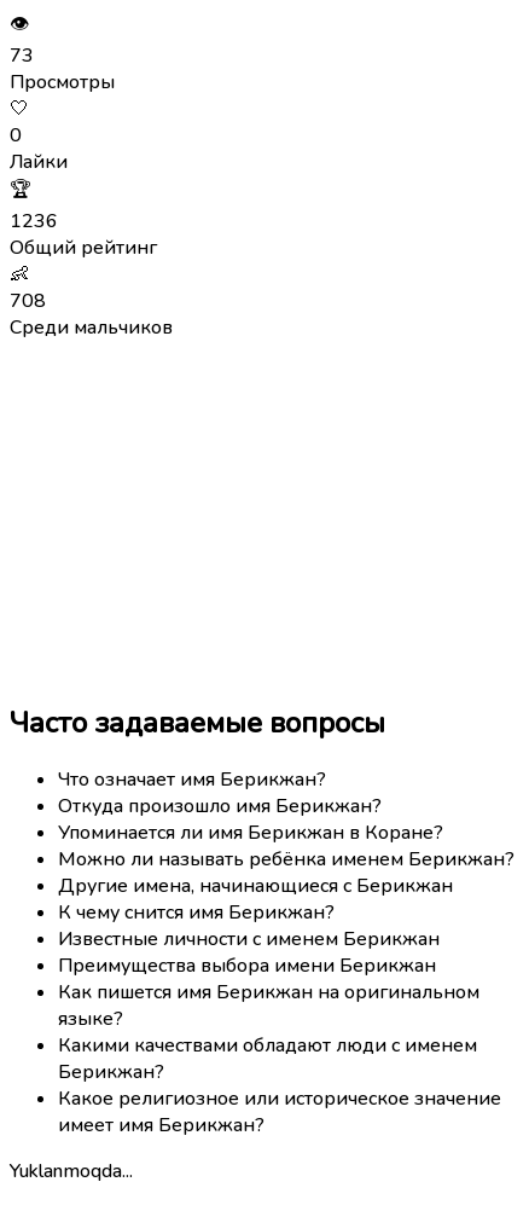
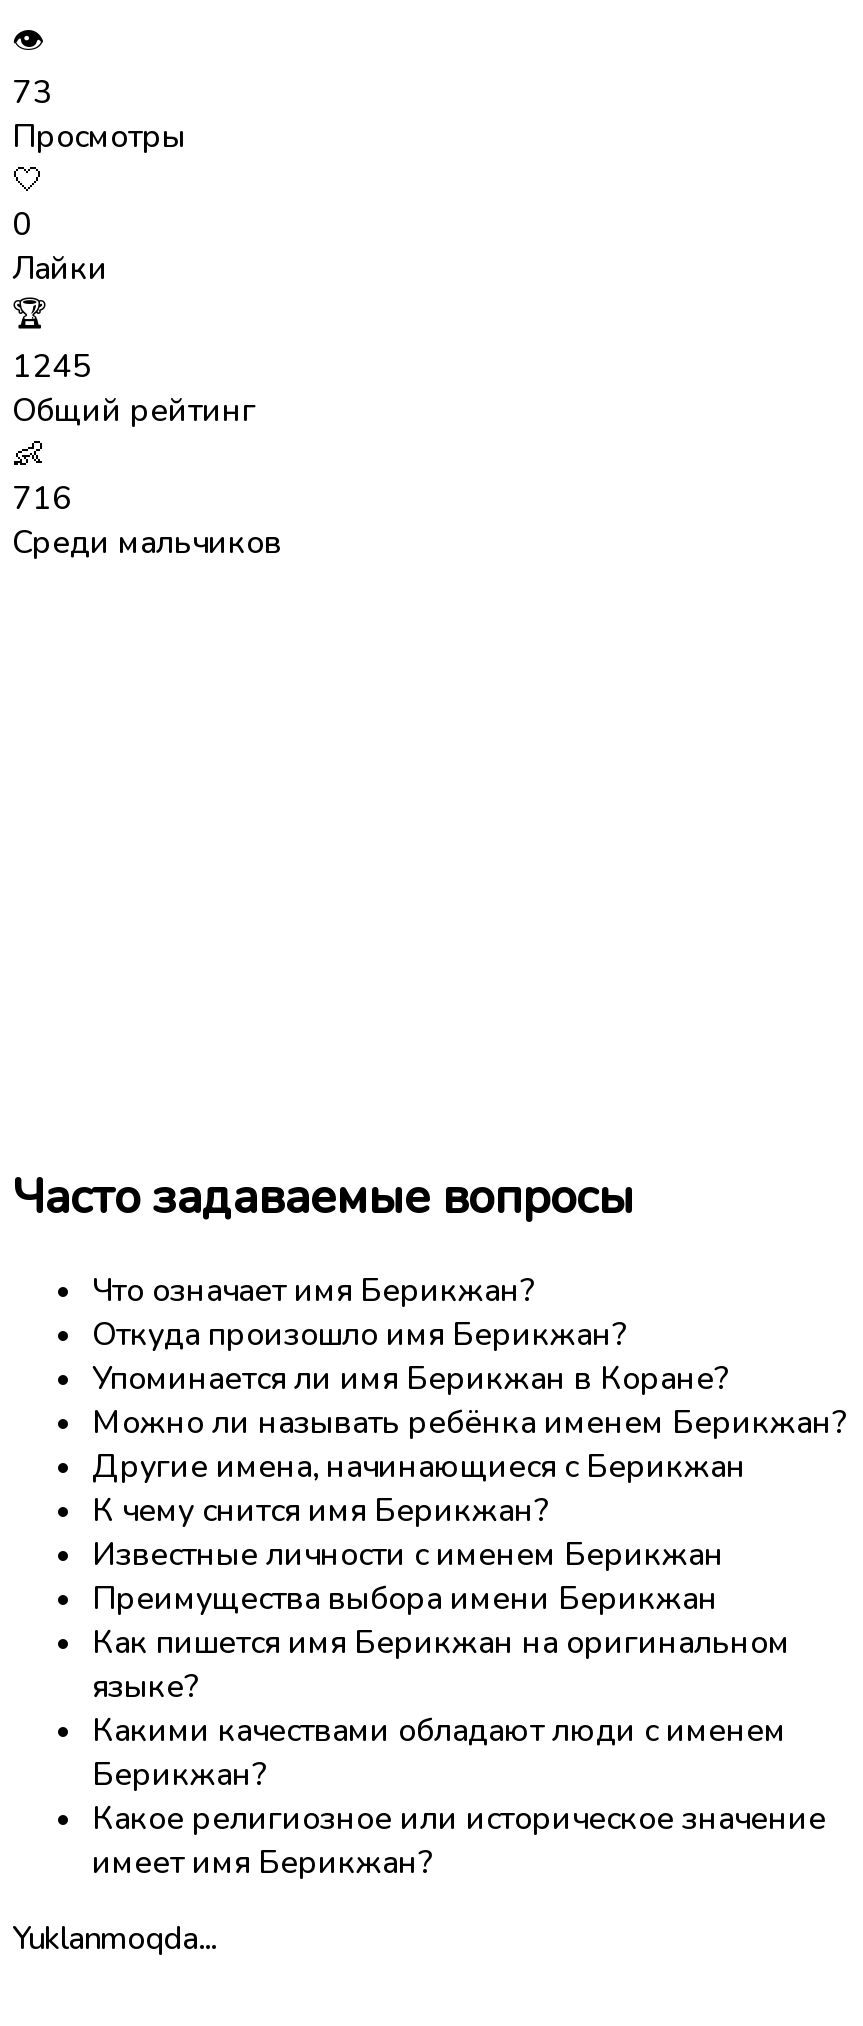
[10,208,58,234] 1236 -> [12,344,92,388] 1245
[10,287,46,314] 708 -> [12,476,72,520] 716

